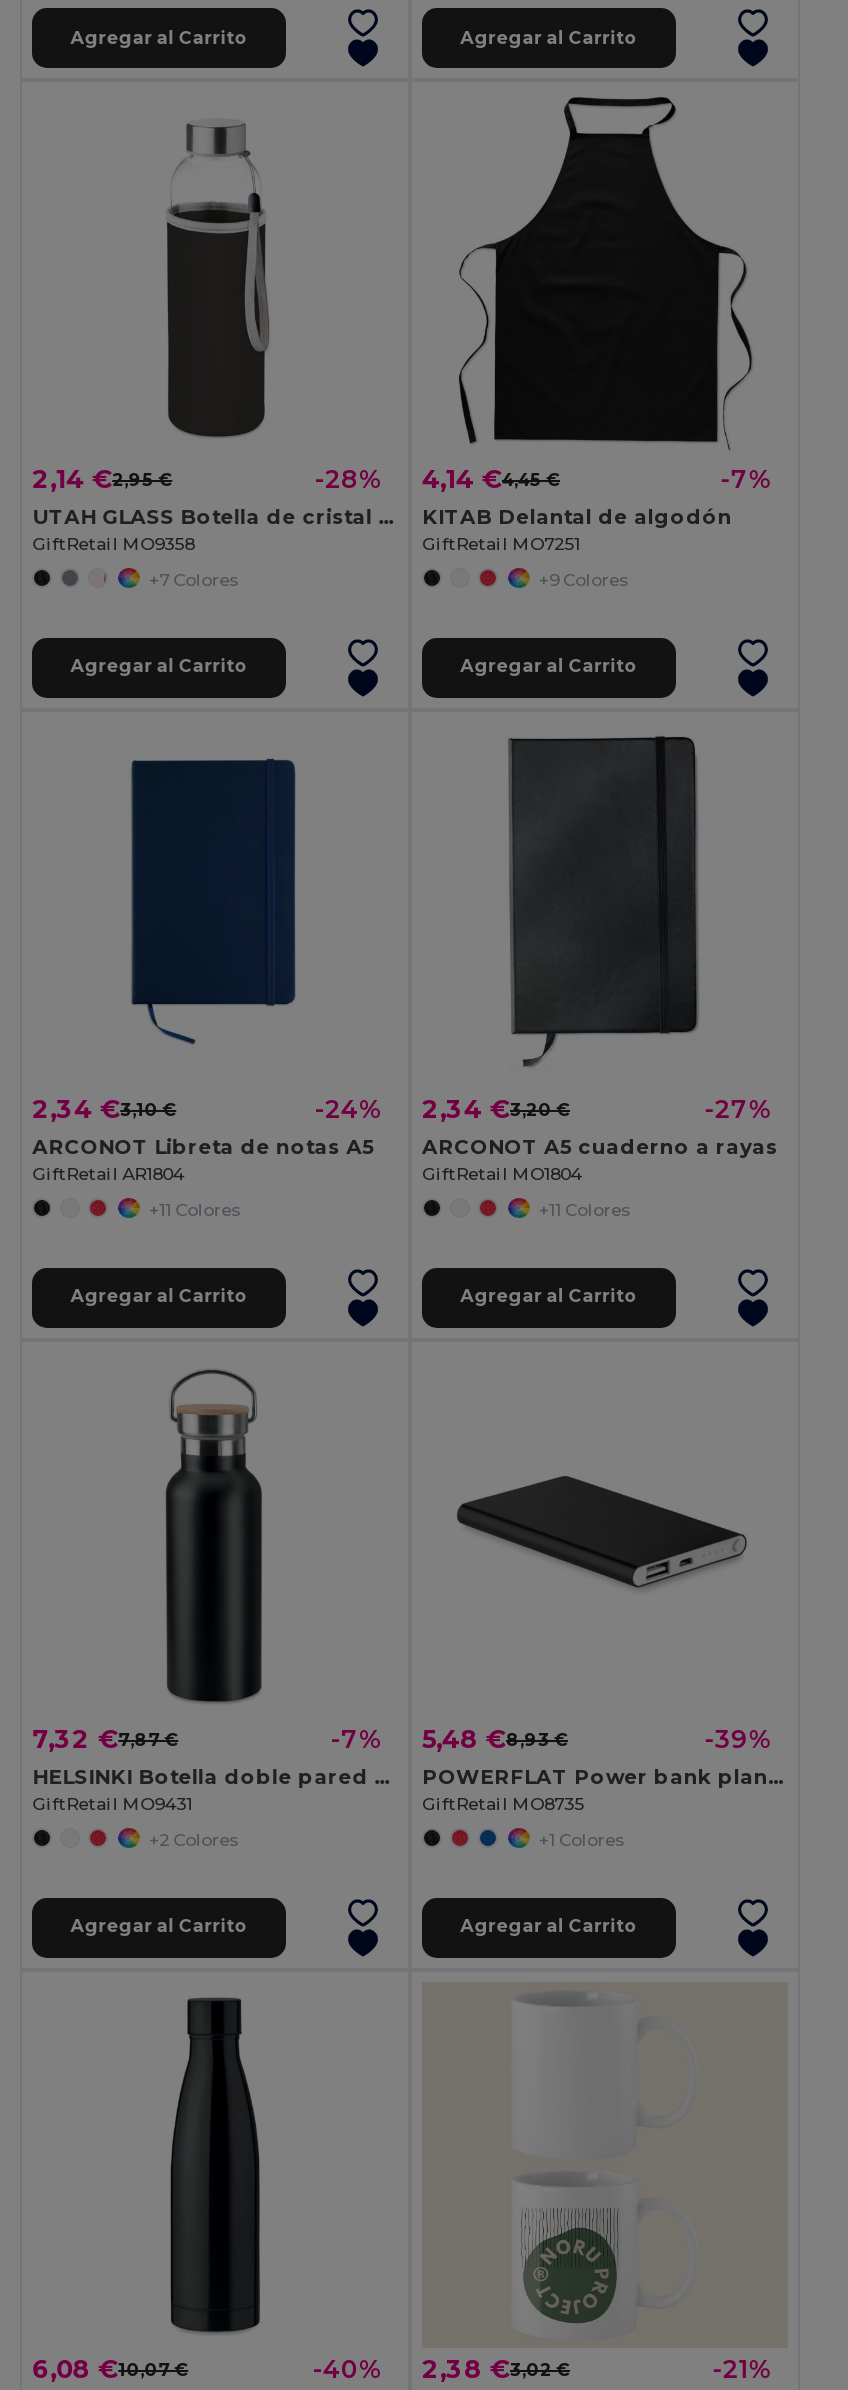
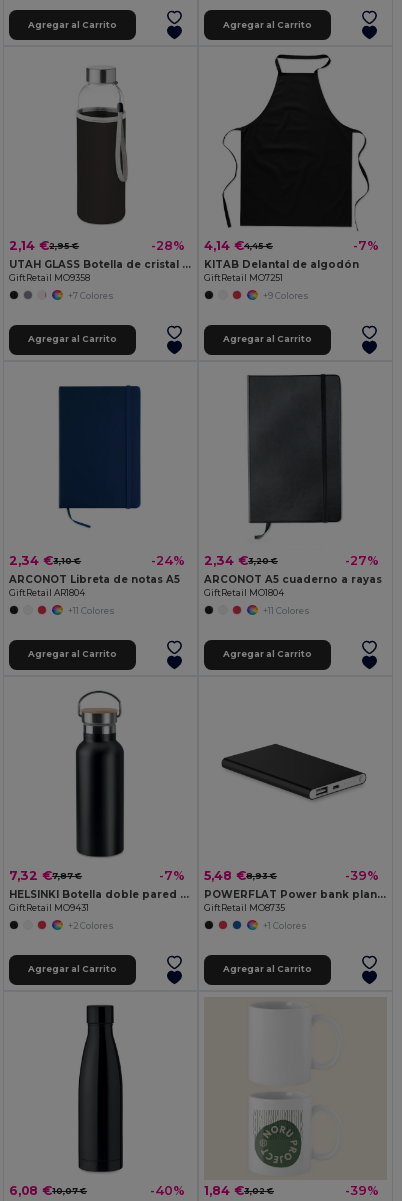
[313,2353,570,2384] -40% 2,38 €3,02 € -> [149,1182,274,1198] -40% 1,84 €3,02 €
[713,2354,773,2384] -21% -> [345,1183,379,1198] -39%

